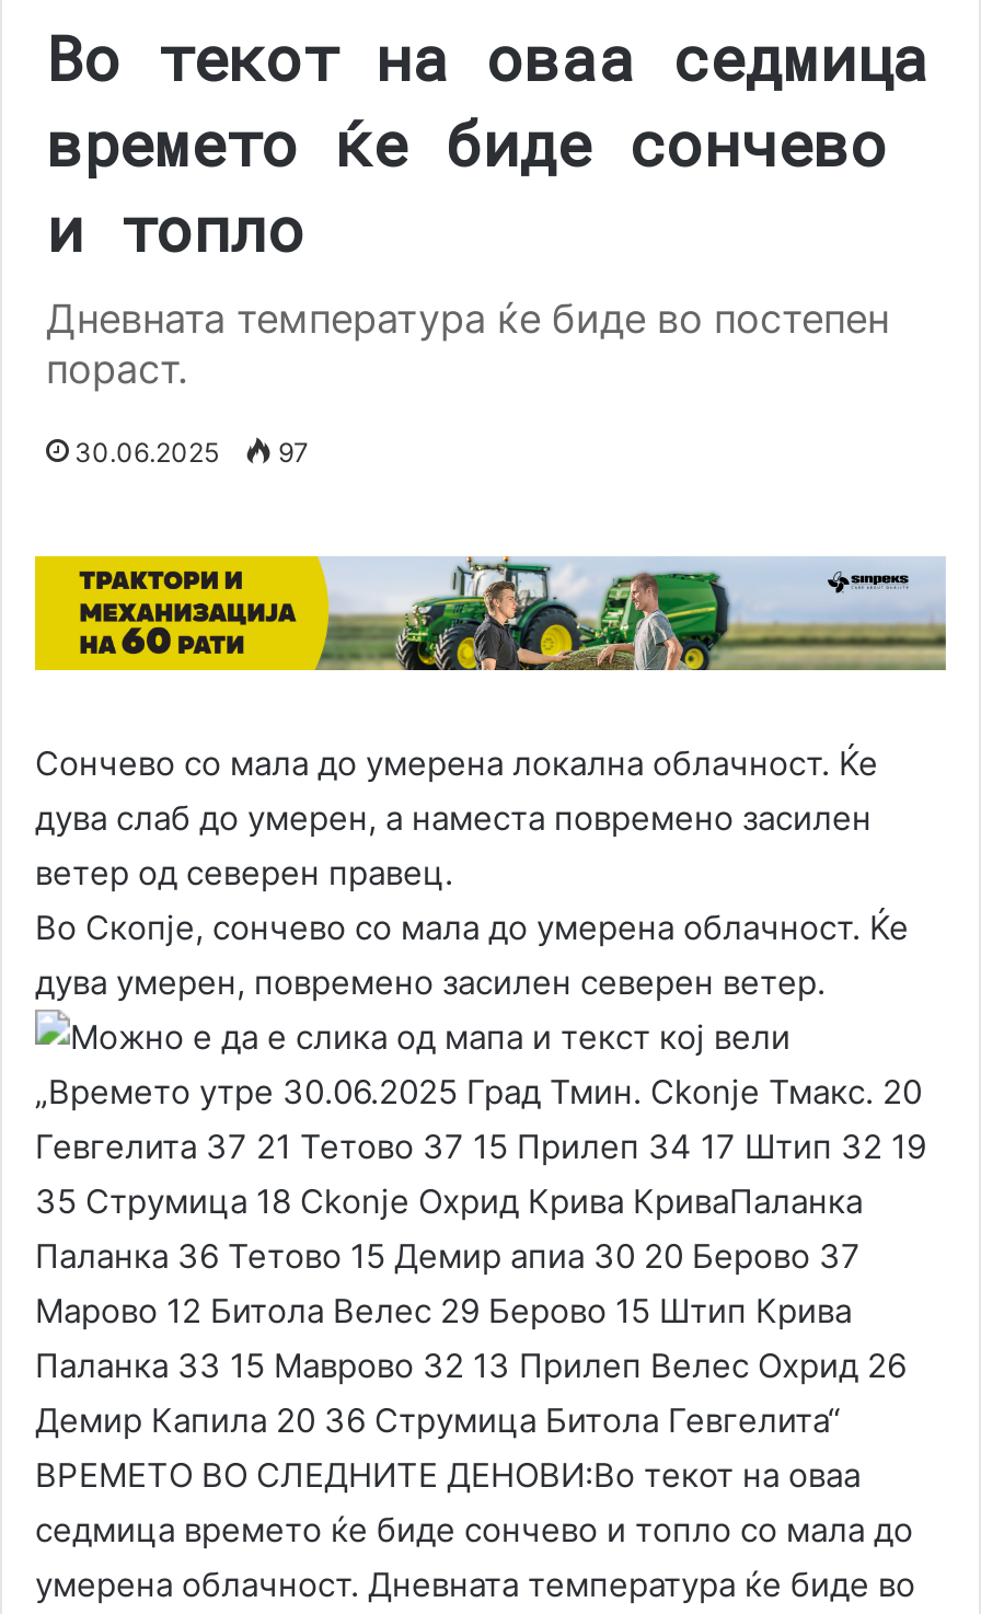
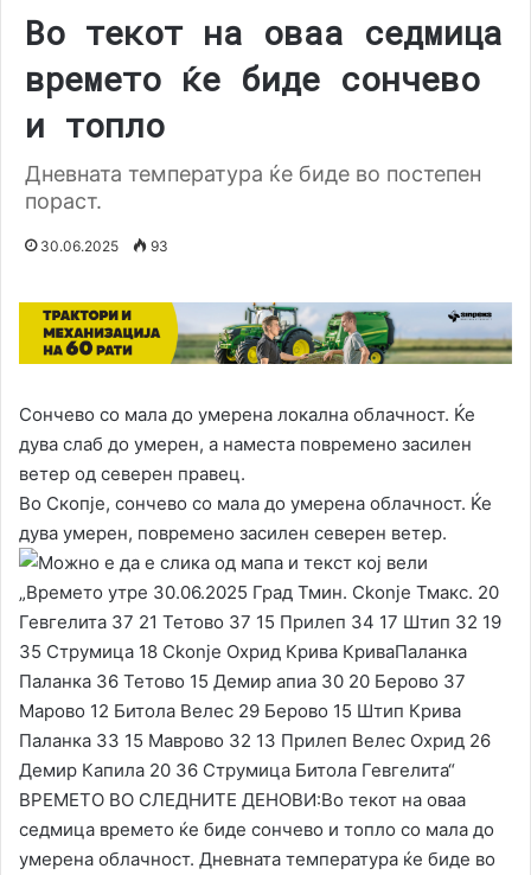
[74,436,309,469] 30.06.2025 97 -> [40,237,168,255] 30.06.2025 93

